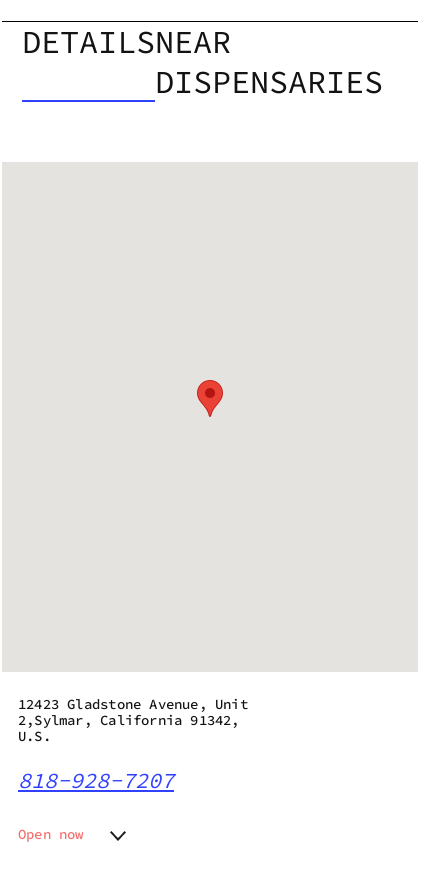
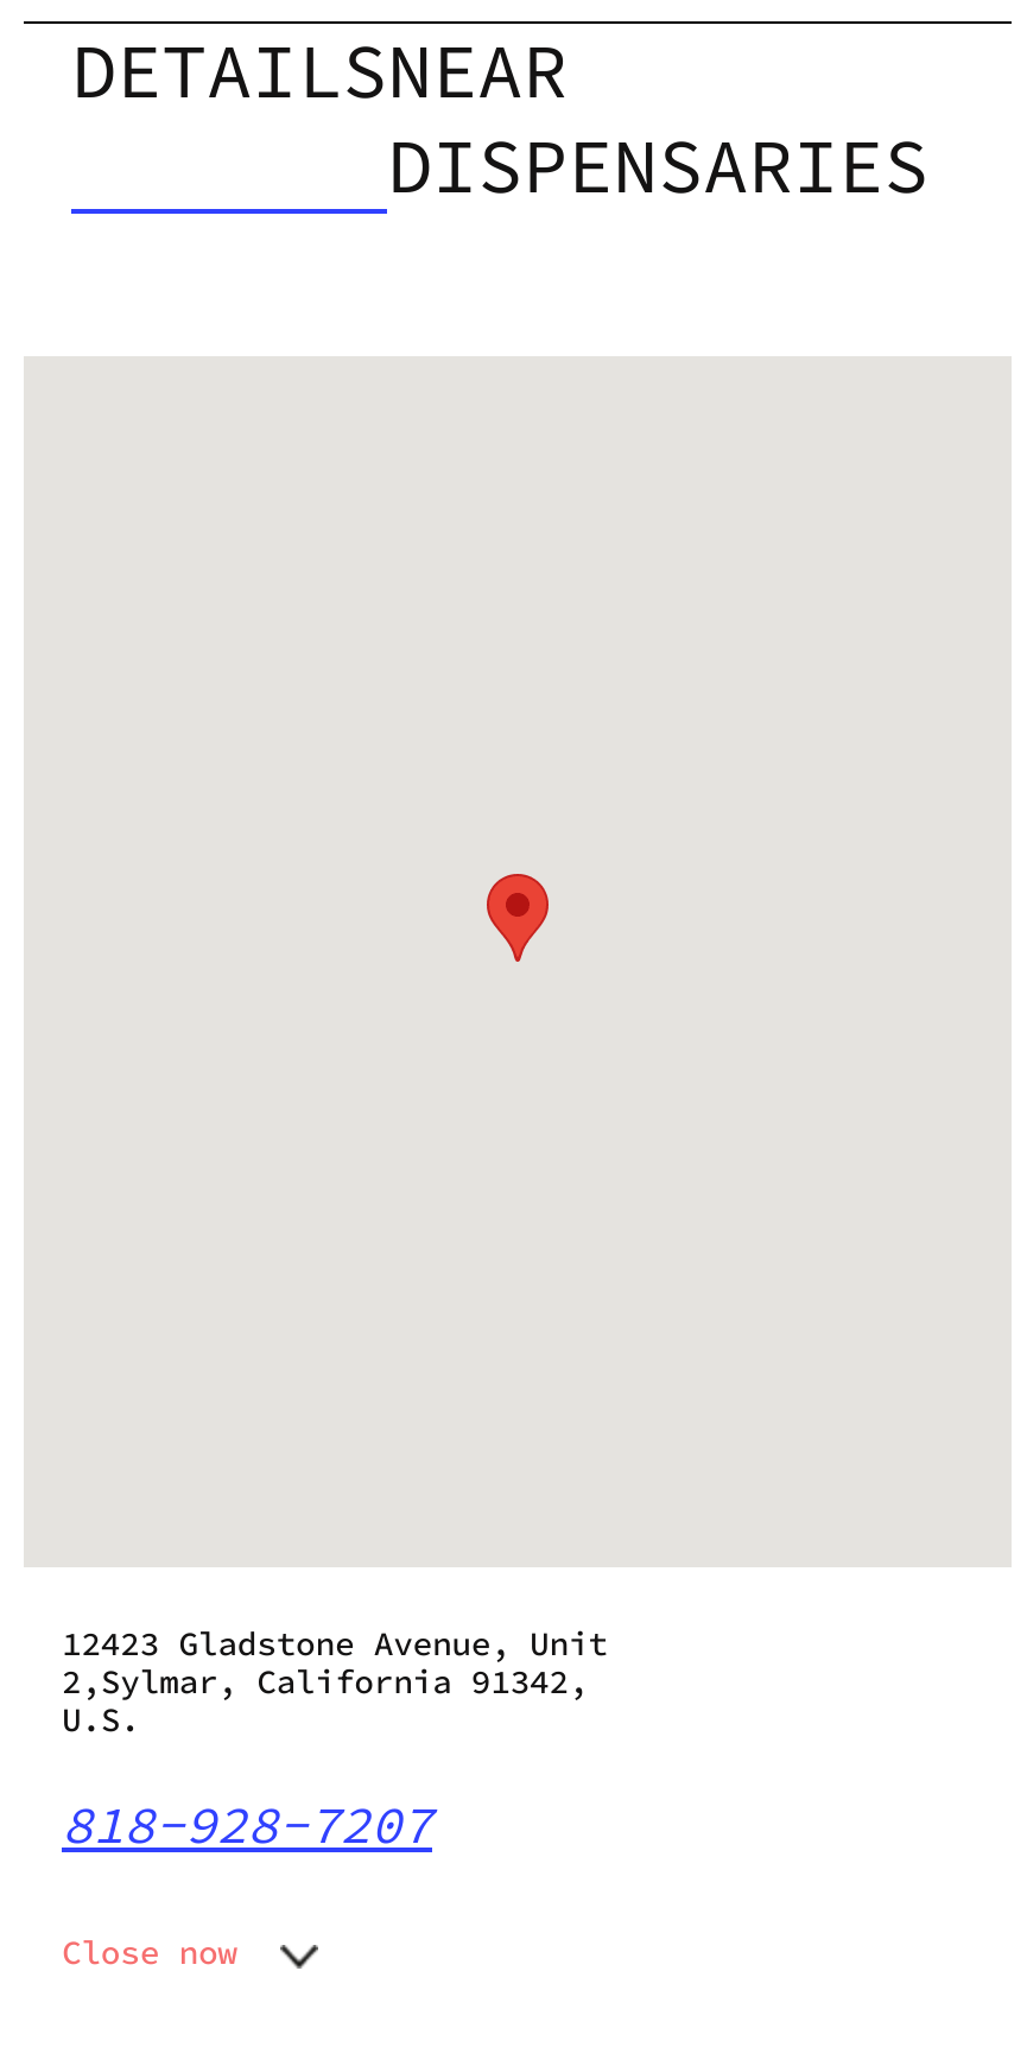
[18,825,84,843] Open now -> [62,1931,237,1973] Close now

